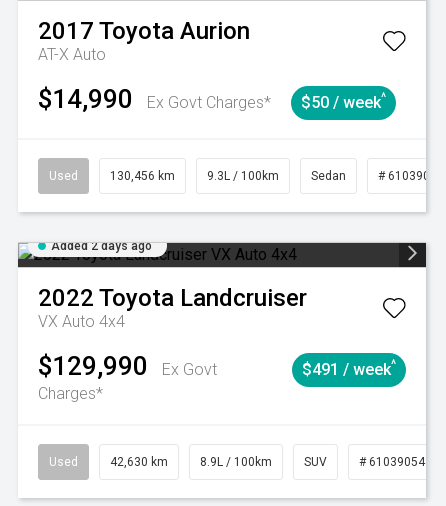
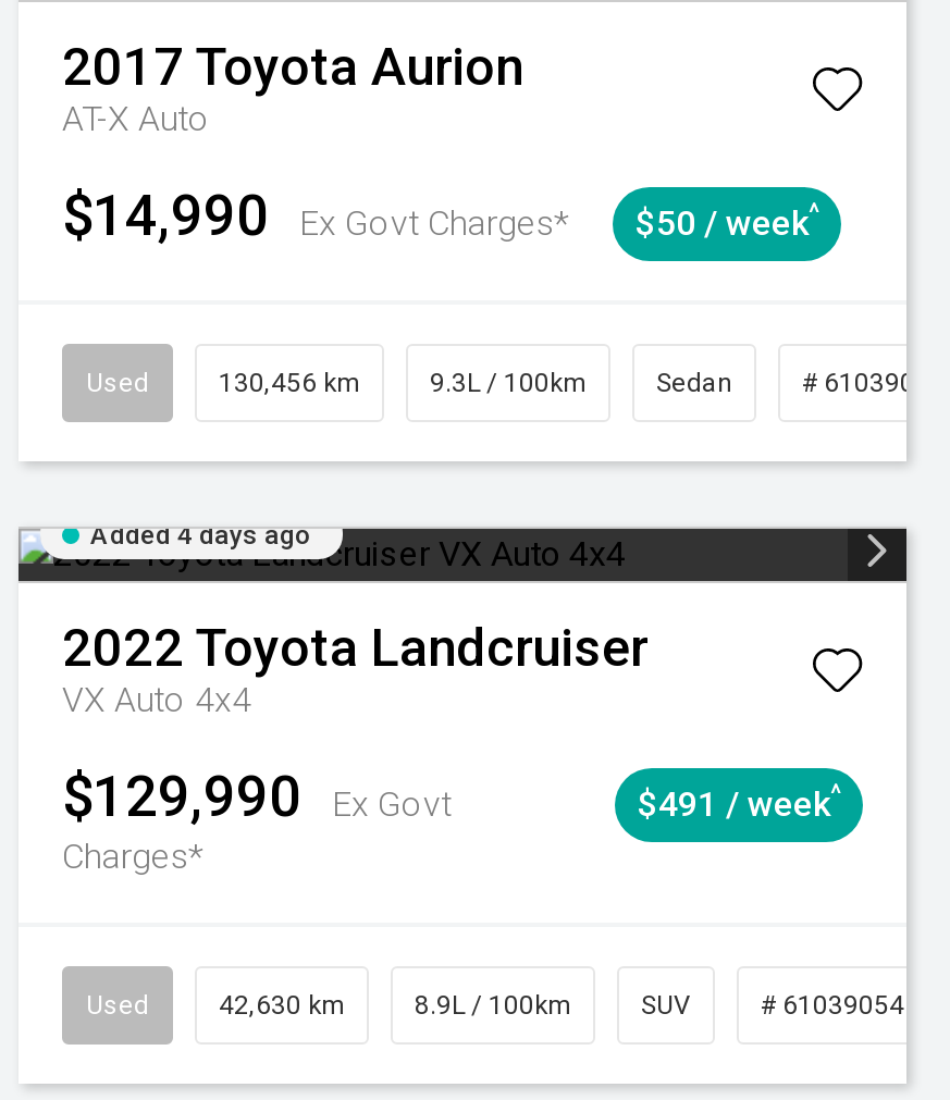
[51,239,152,253] Added 2 days ago -> [90,520,310,551] Added 4 days ago

